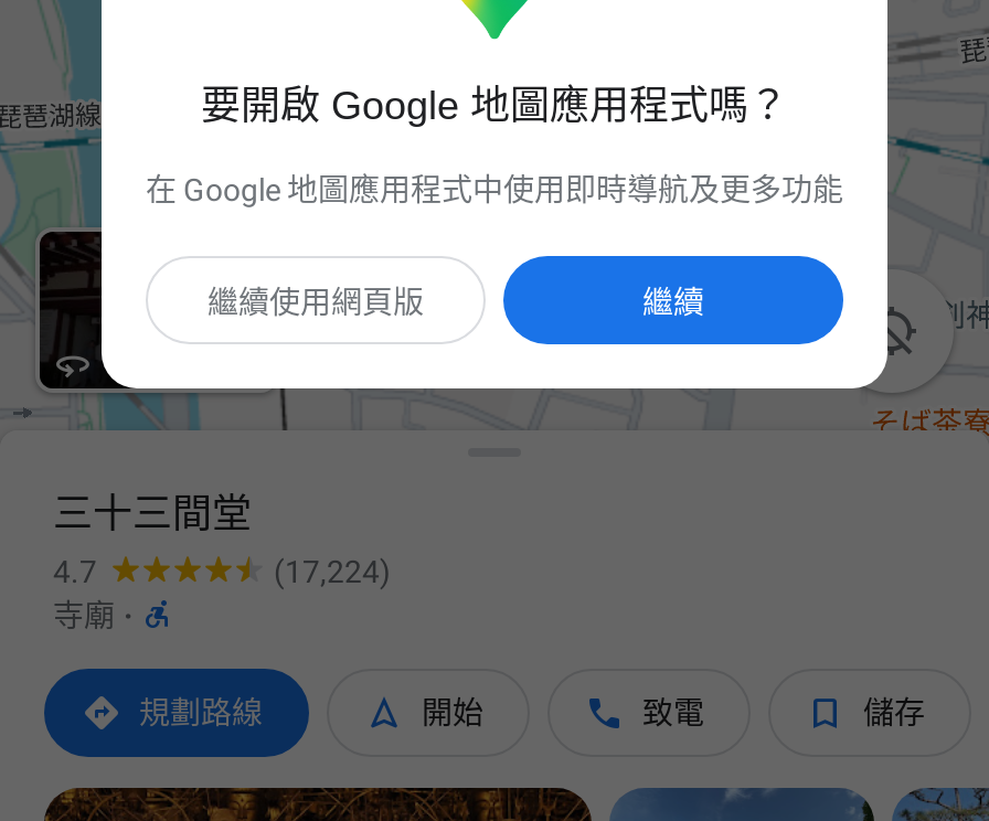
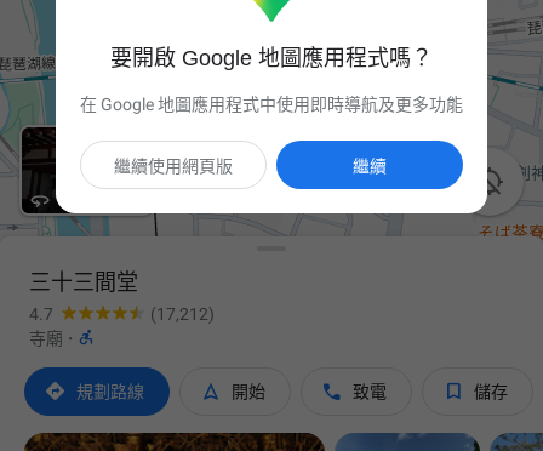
[274,554,391,589] (17,224) -> [150,304,215,324] (17,212)

